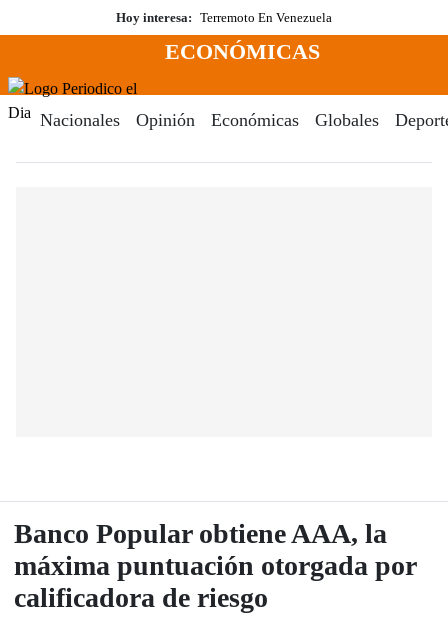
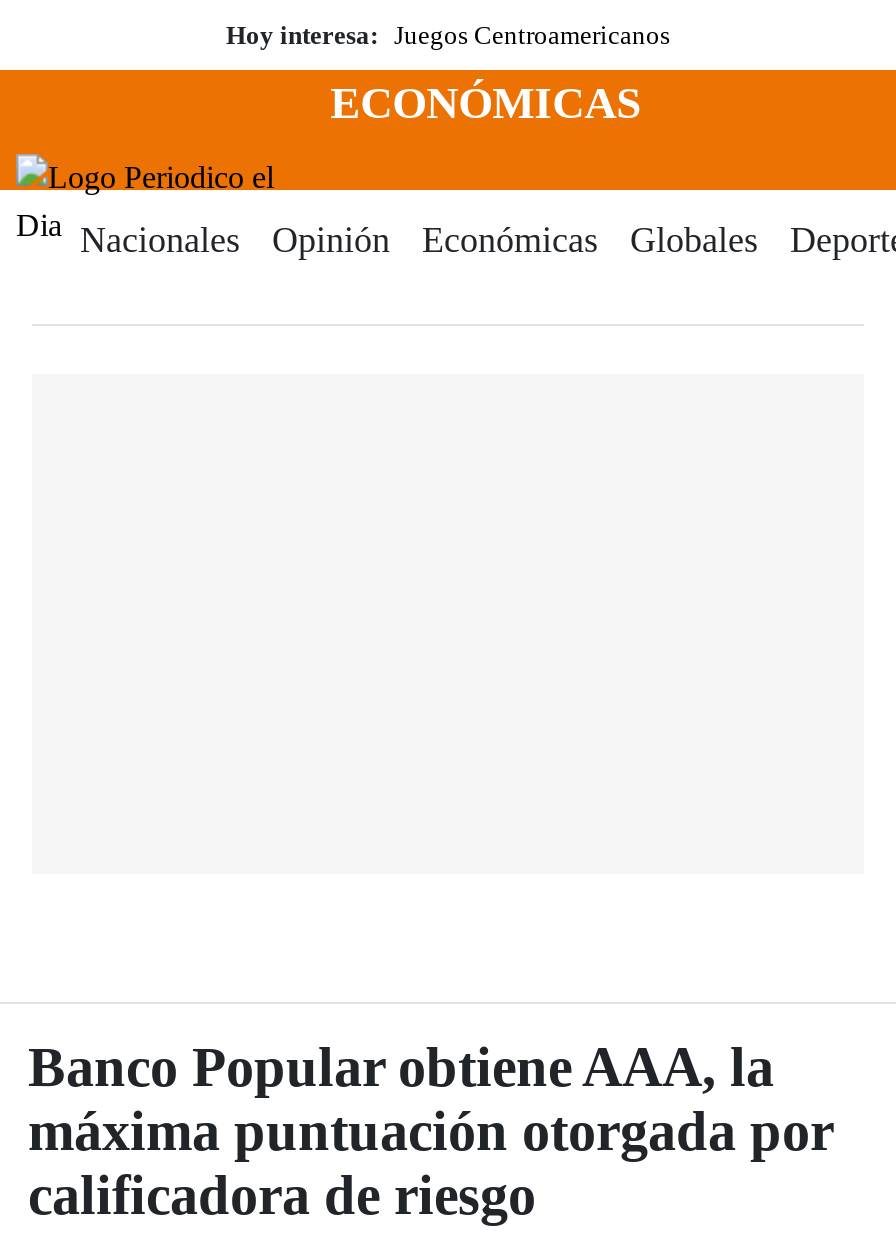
[116,10,332,25] Hoy interesa: Terremoto En Venezuela -> [226,20,670,50] Hoy interesa: Juegos Centroamericanos

